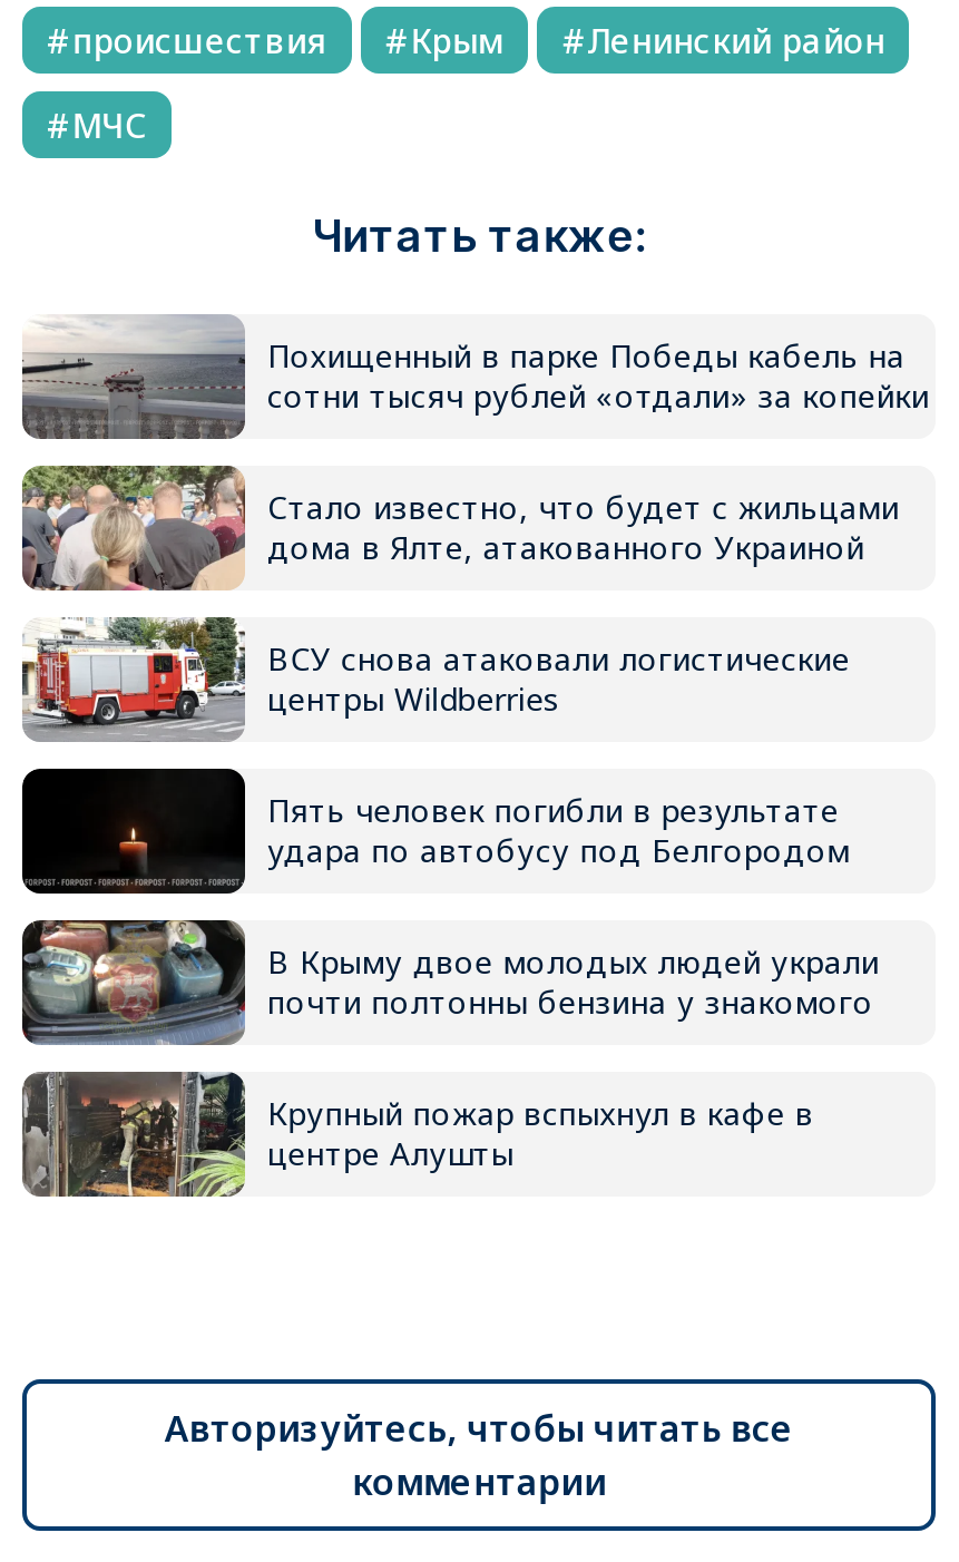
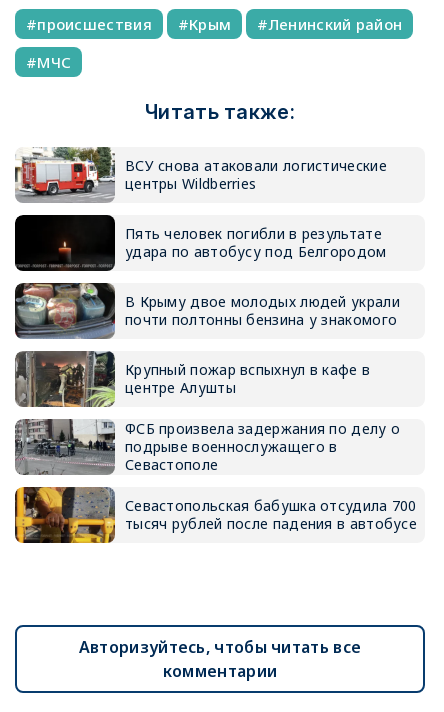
[22,316,930,567] [image] | Похищенный в парке Победы кабель на | сотни тысяч рублей «отдали» за копейки | Стало известно, что будет с жильцами | дома в Ялте, атакованного Украиной -> none
[20,463,238,593] [image] -> none
moved [20,613,880,1173] -> [14,145,400,397]: [image] | ВСУ снова атаковали логистические | центры Wildberries | ... | Крупный пожар вспыхнул в кафе в | центре Алушты
none -> [15,419,417,533] [image] | ФСБ произвела задержания по делу о | подрыве военнослужащего в | Севастополе | Севастопольская бабушка отсудила 700 | тысяч рублей после падения в автобусе
none -> [15,486,112,544] [image]

